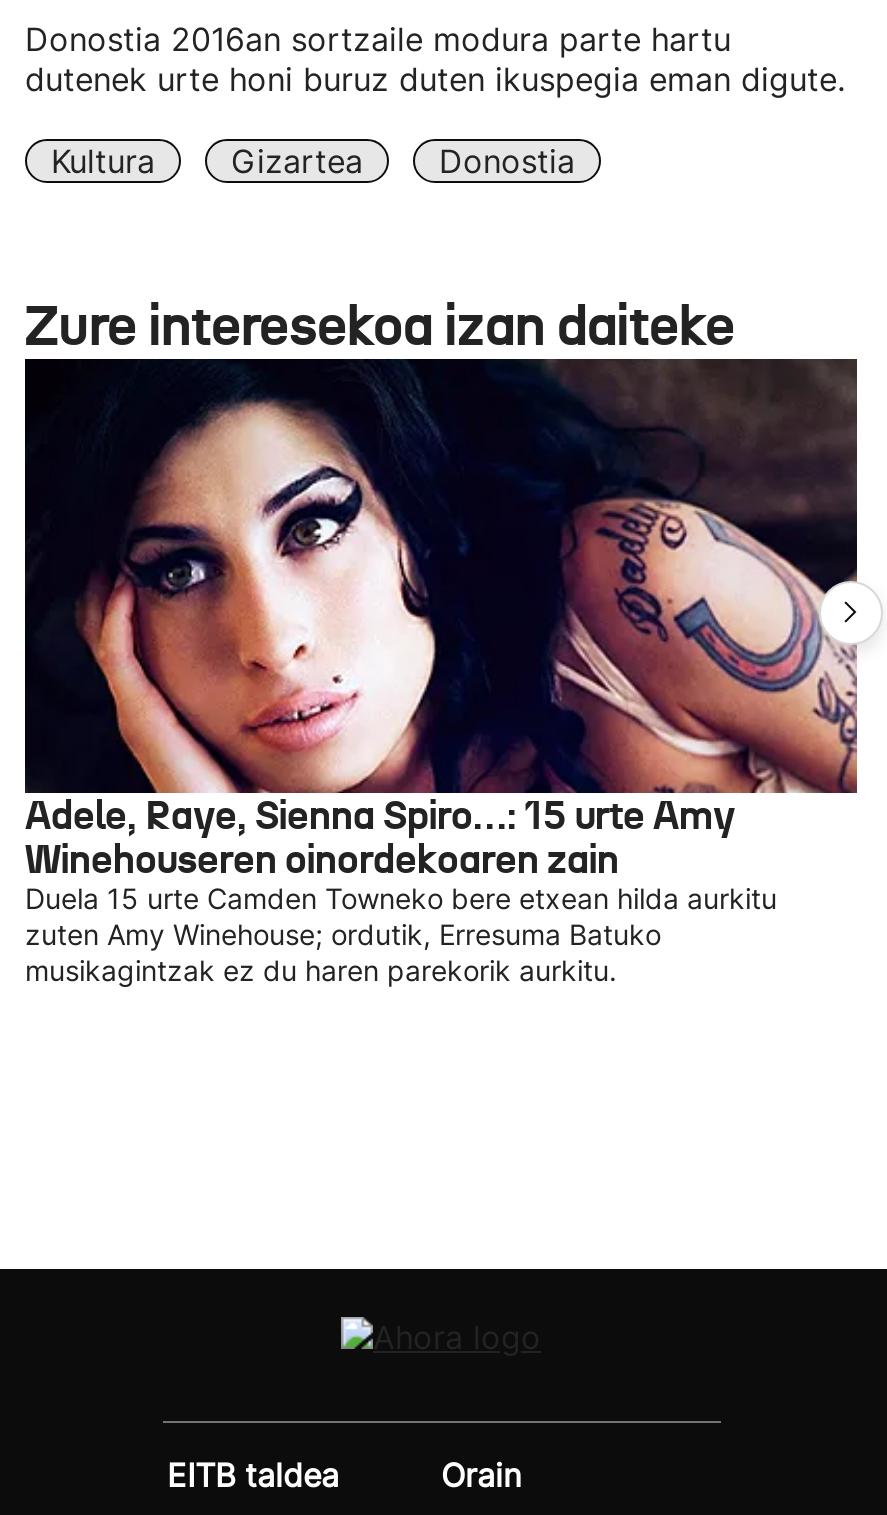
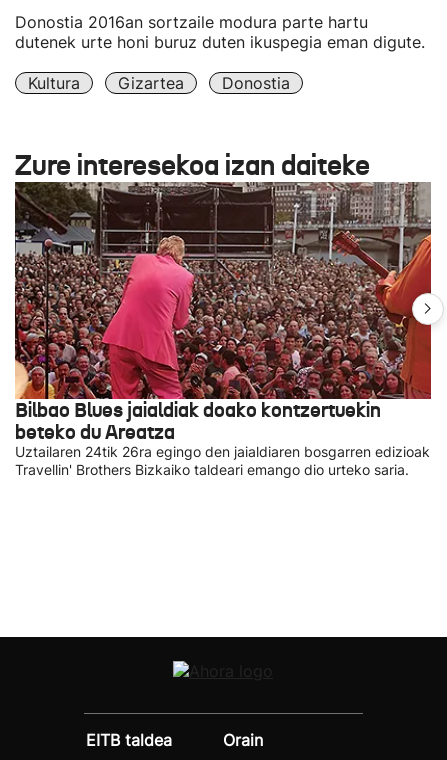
[23,359,859,987] [image] | Adele, Raye, Sienna Spiro…: 15 urte Amy | Winehouseren oinordekoaren zain | Duela 15 urte Camden Towneko bere etxean hilda aurkitu | zuten Amy Winehouse; ordutik, Erresuma Batuko | musikagintzak ez du haren parekorik aurkitu. -> [14,182,432,478] [image] | Bilbao Blues jaialdiak doako kontzertuekin | beteko du Areatza | Uztailaren 24tik 26ra egingo den jaialdiaren bosgarren edizioak | Travellin' Brothers Bizkaiko taldeari emango dio urteko saria.

